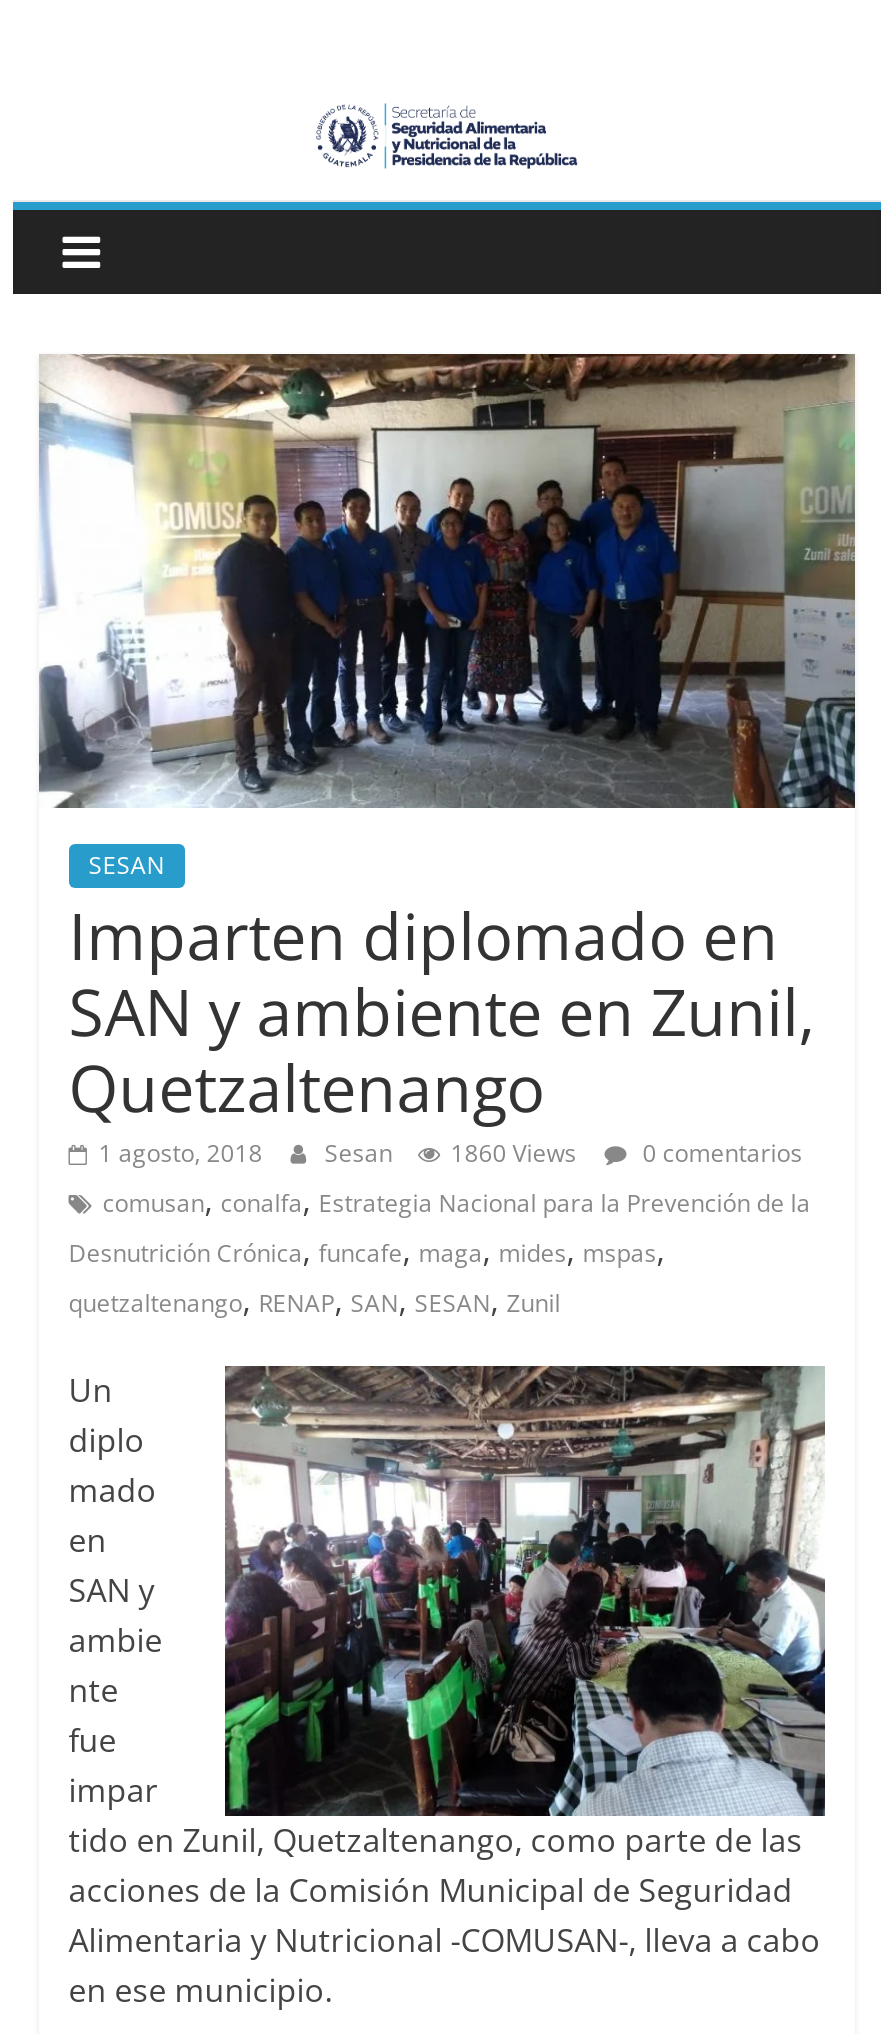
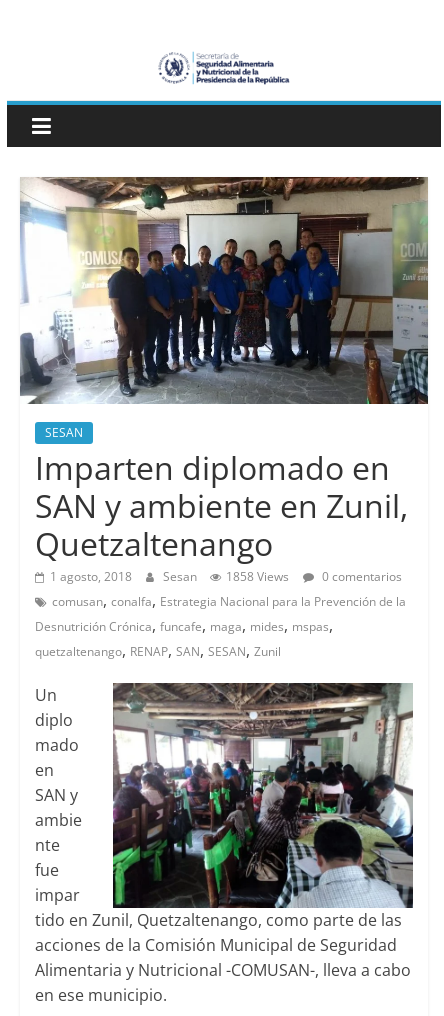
[99,1136,803,1170] 1 agosto, 2018 Sesan 1860 Views 0 comentarios -> [50,568,402,585] 1 agosto, 2018 Sesan 1858 Views 0 comentarios

